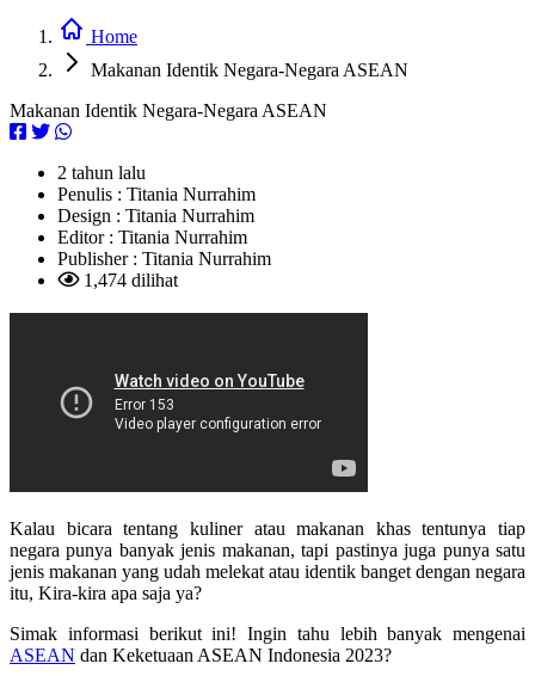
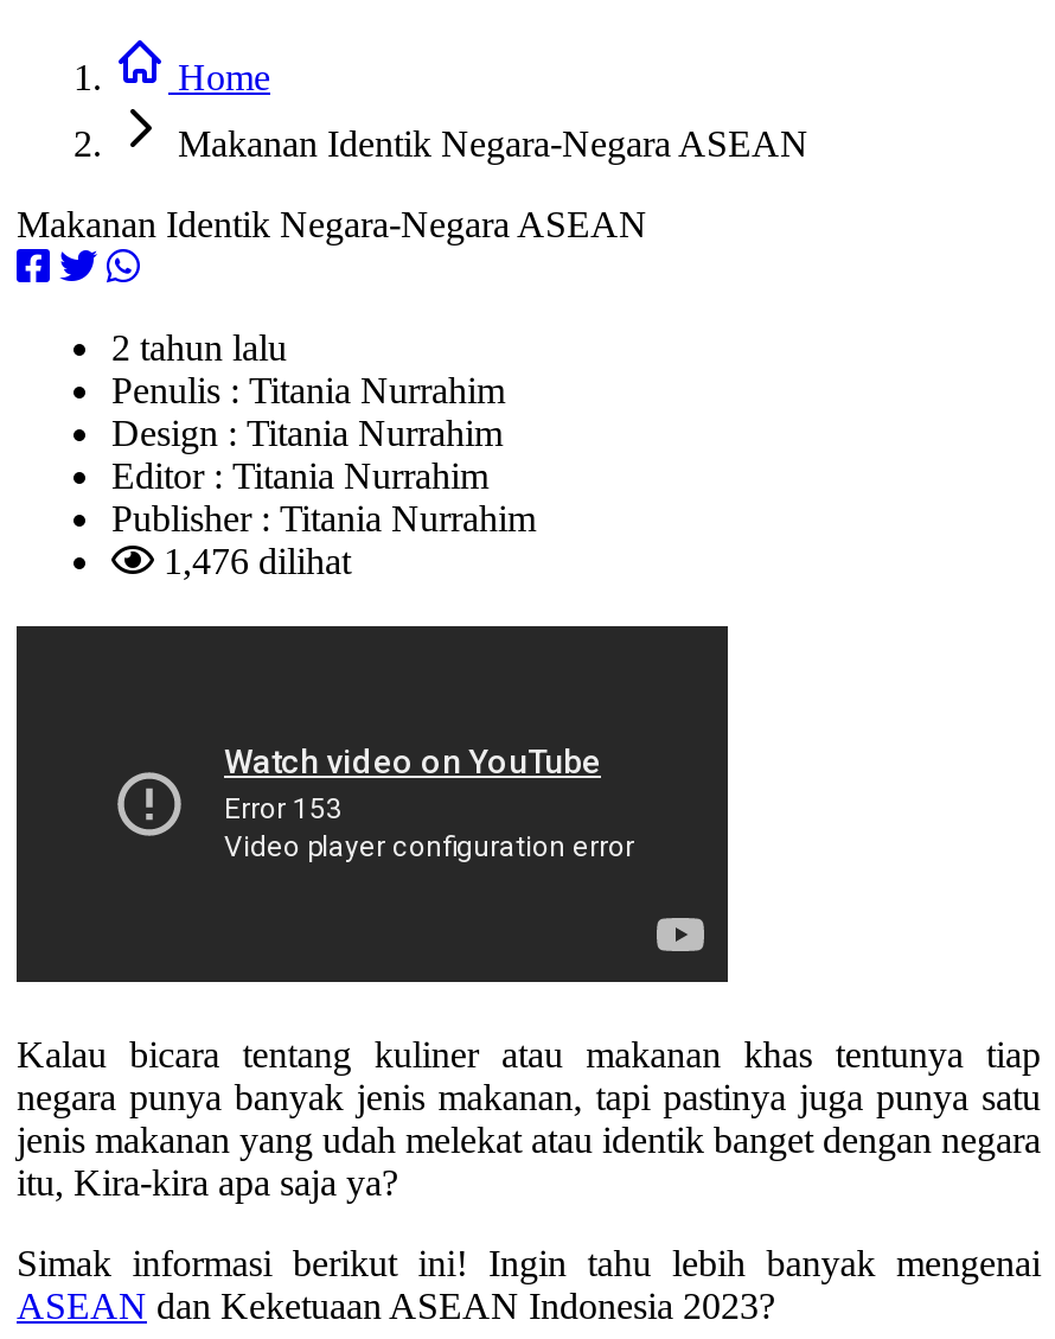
[79,270,178,290] 1,474 dilihat -> [154,541,351,581] 1,476 dilihat

